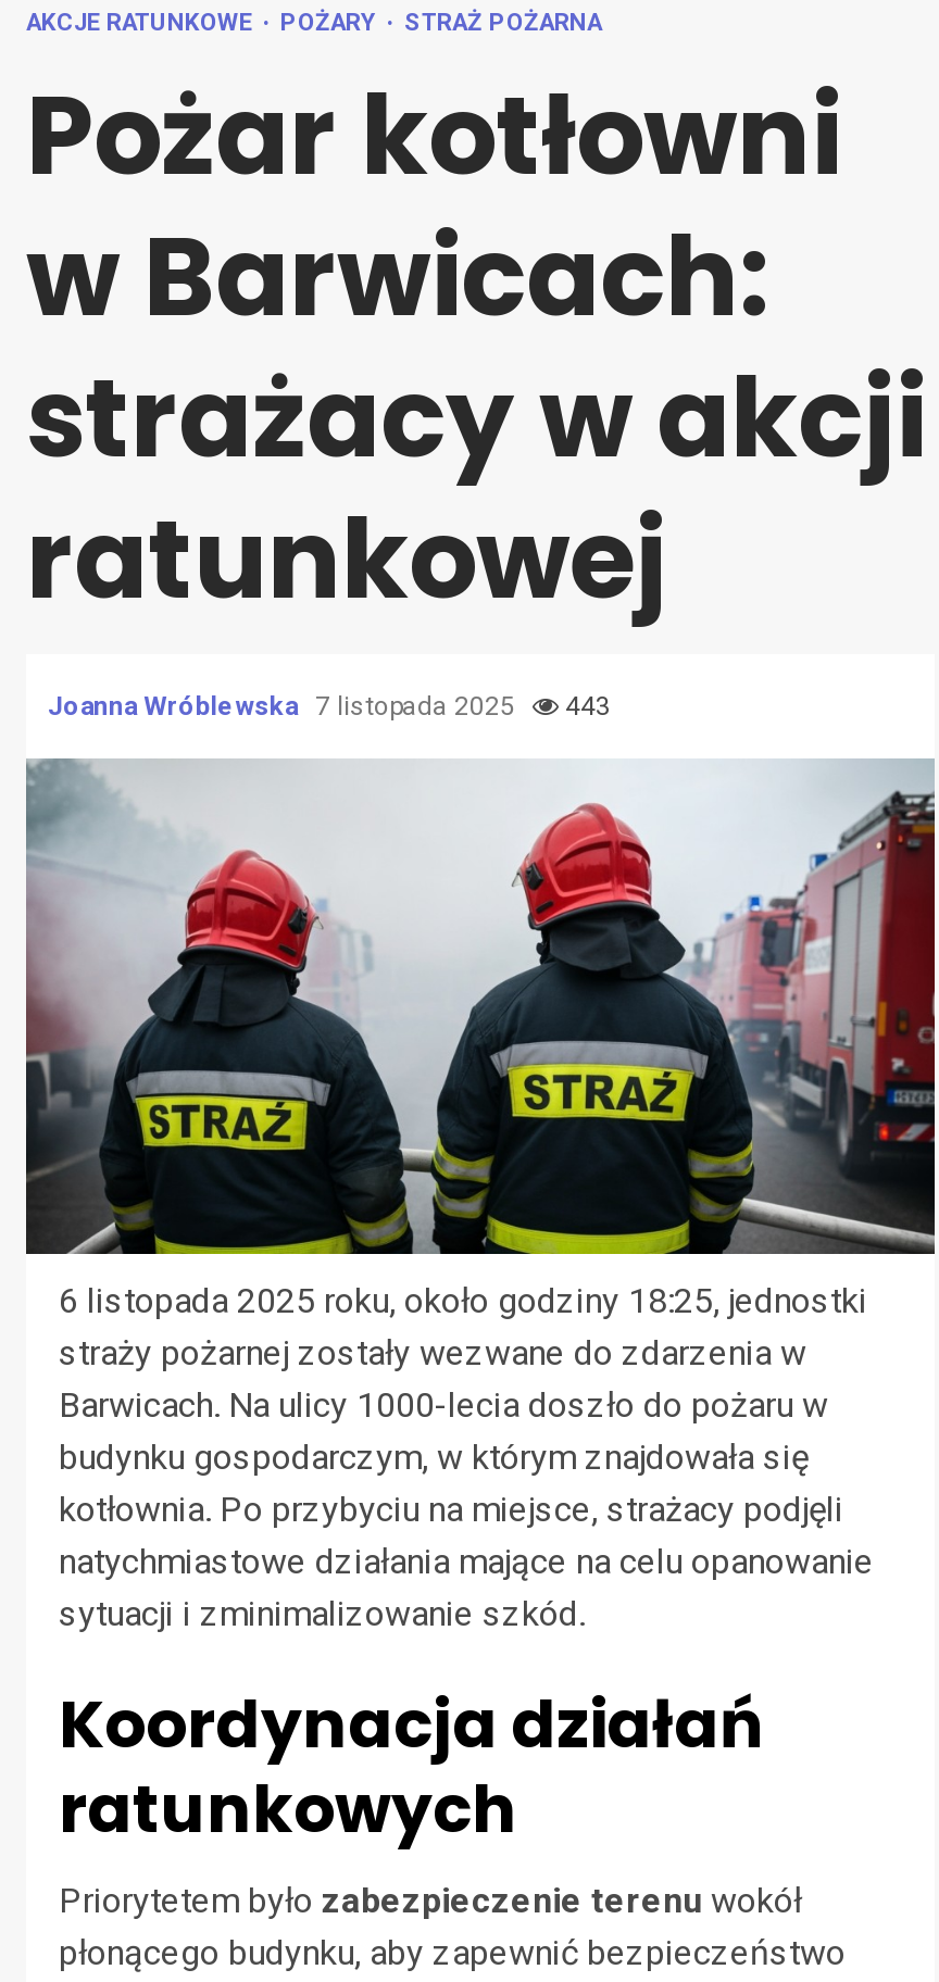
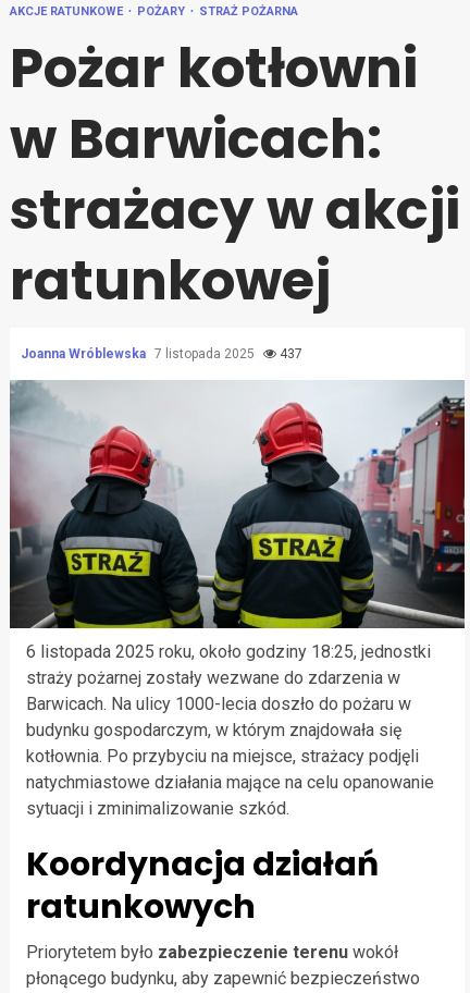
[48,691,611,722] Joanna Wróblewska 7 listopada 2025 443 -> [21,346,302,361] Joanna Wróblewska 7 listopada 2025 437

